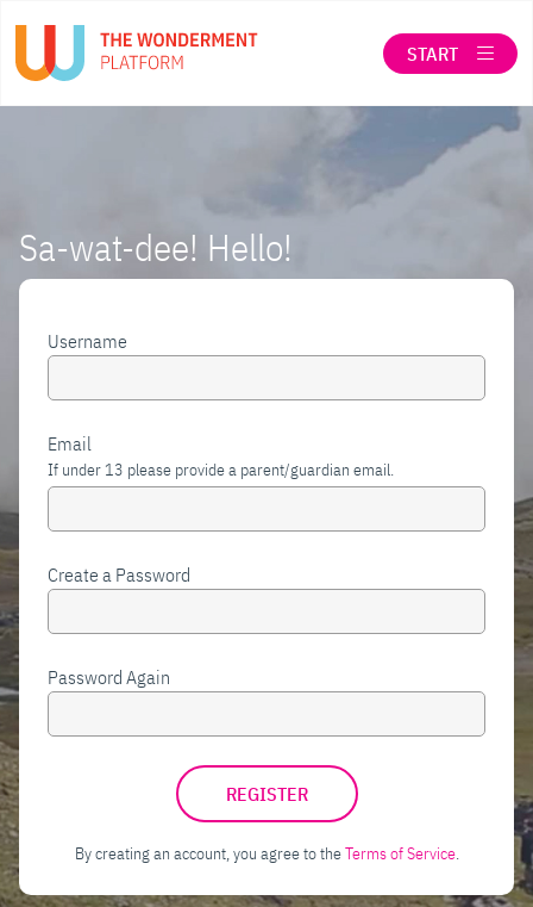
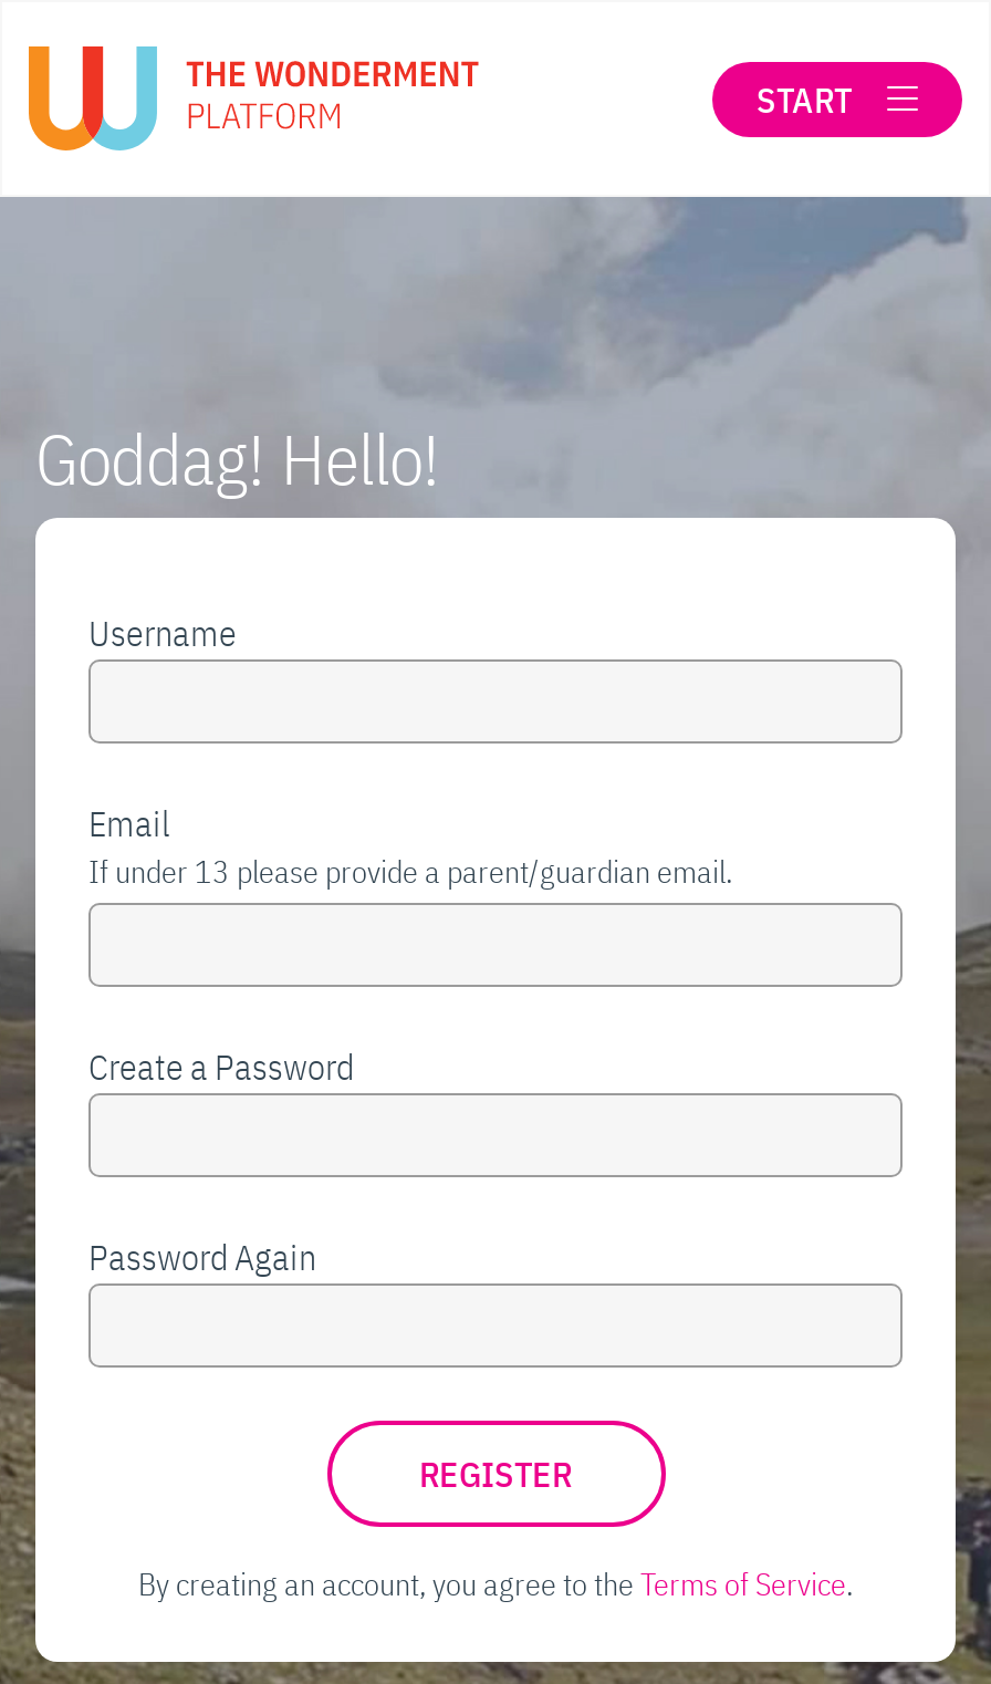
[19,223,293,272] Sa-wat-dee! Hello! -> [35,414,440,505] Goddag! Hello!

